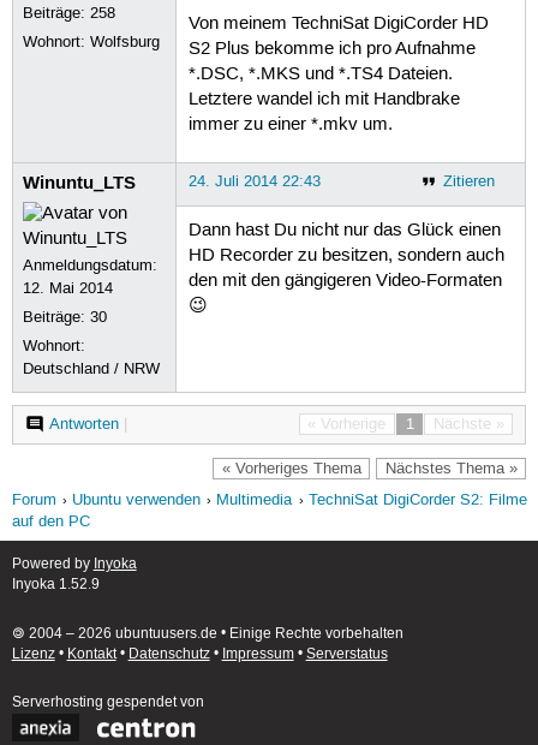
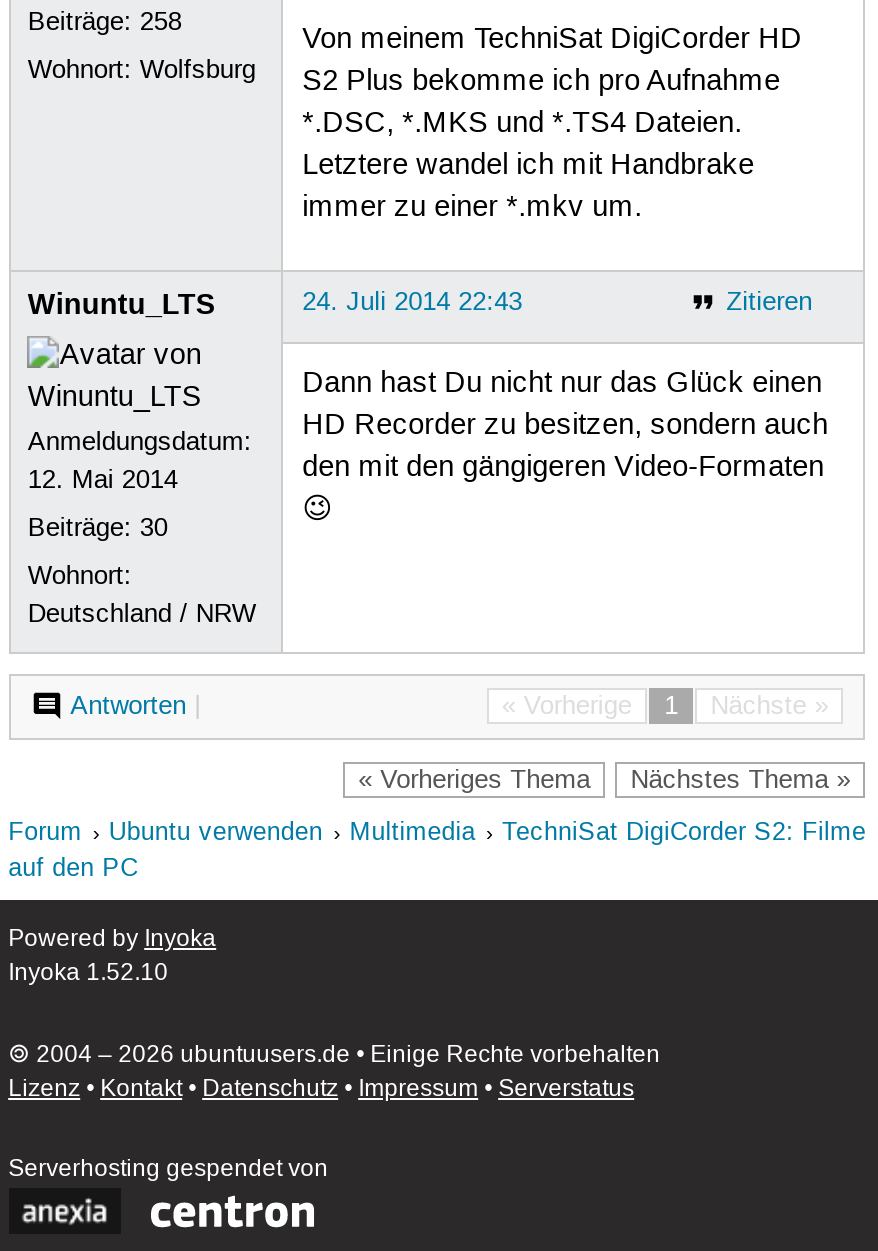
[12,576,99,594] Inyoka 1.52.9 -> [8,959,168,989] Inyoka 1.52.10

